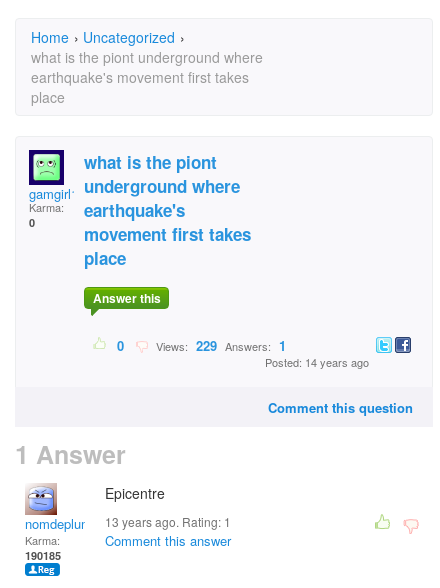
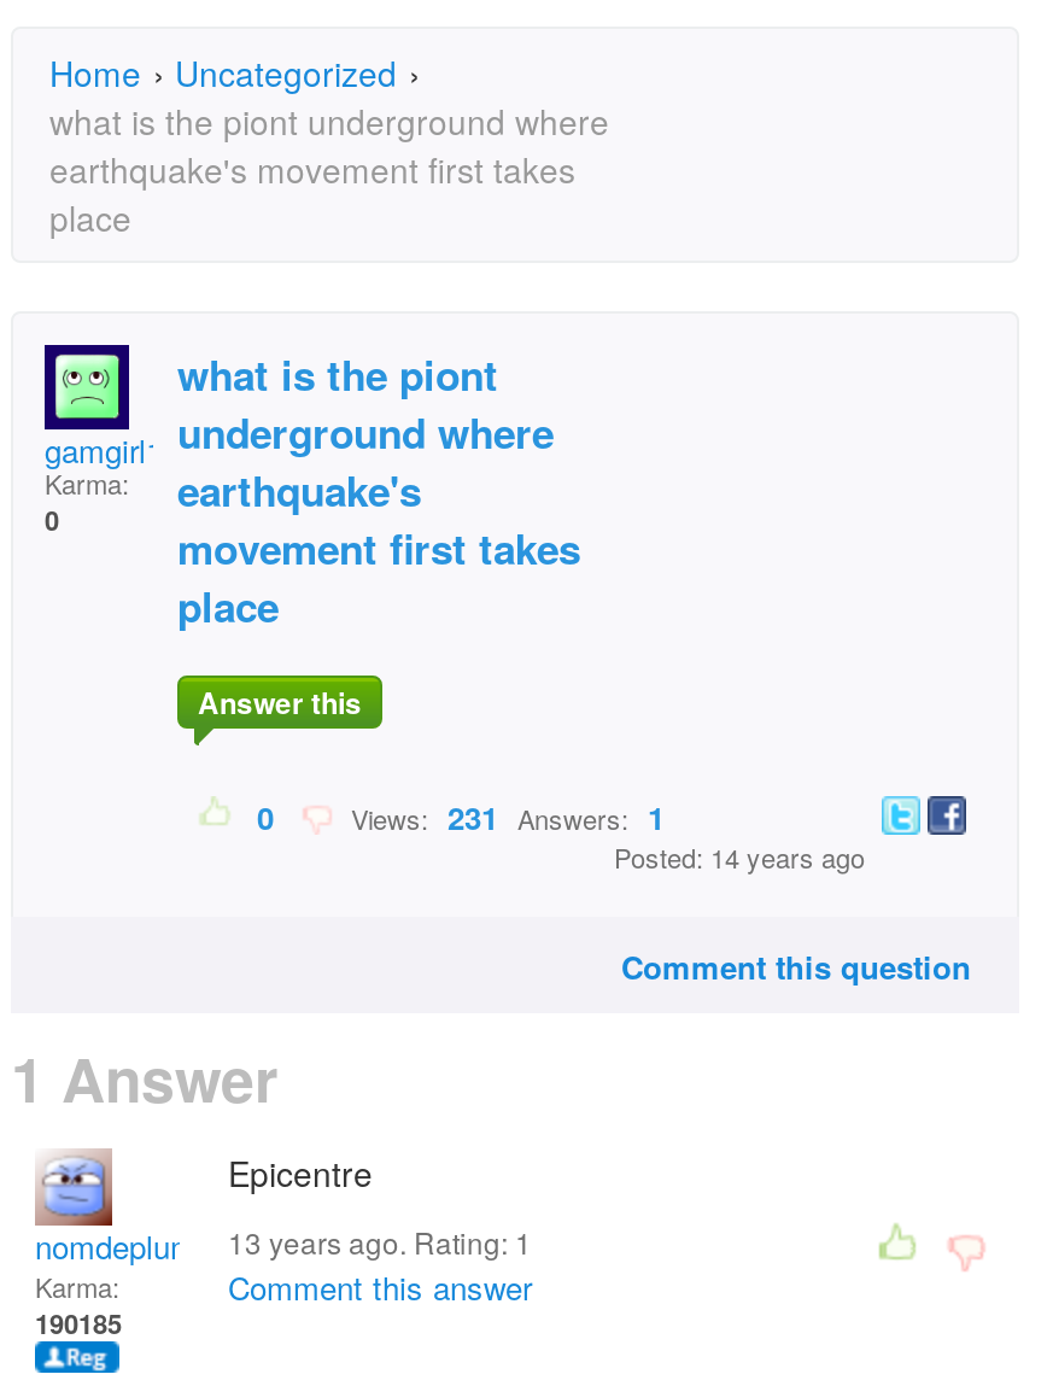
[150,336,286,355] Views: 229 Answers: 1 -> [337,794,665,840] Views: 231 Answers: 1

